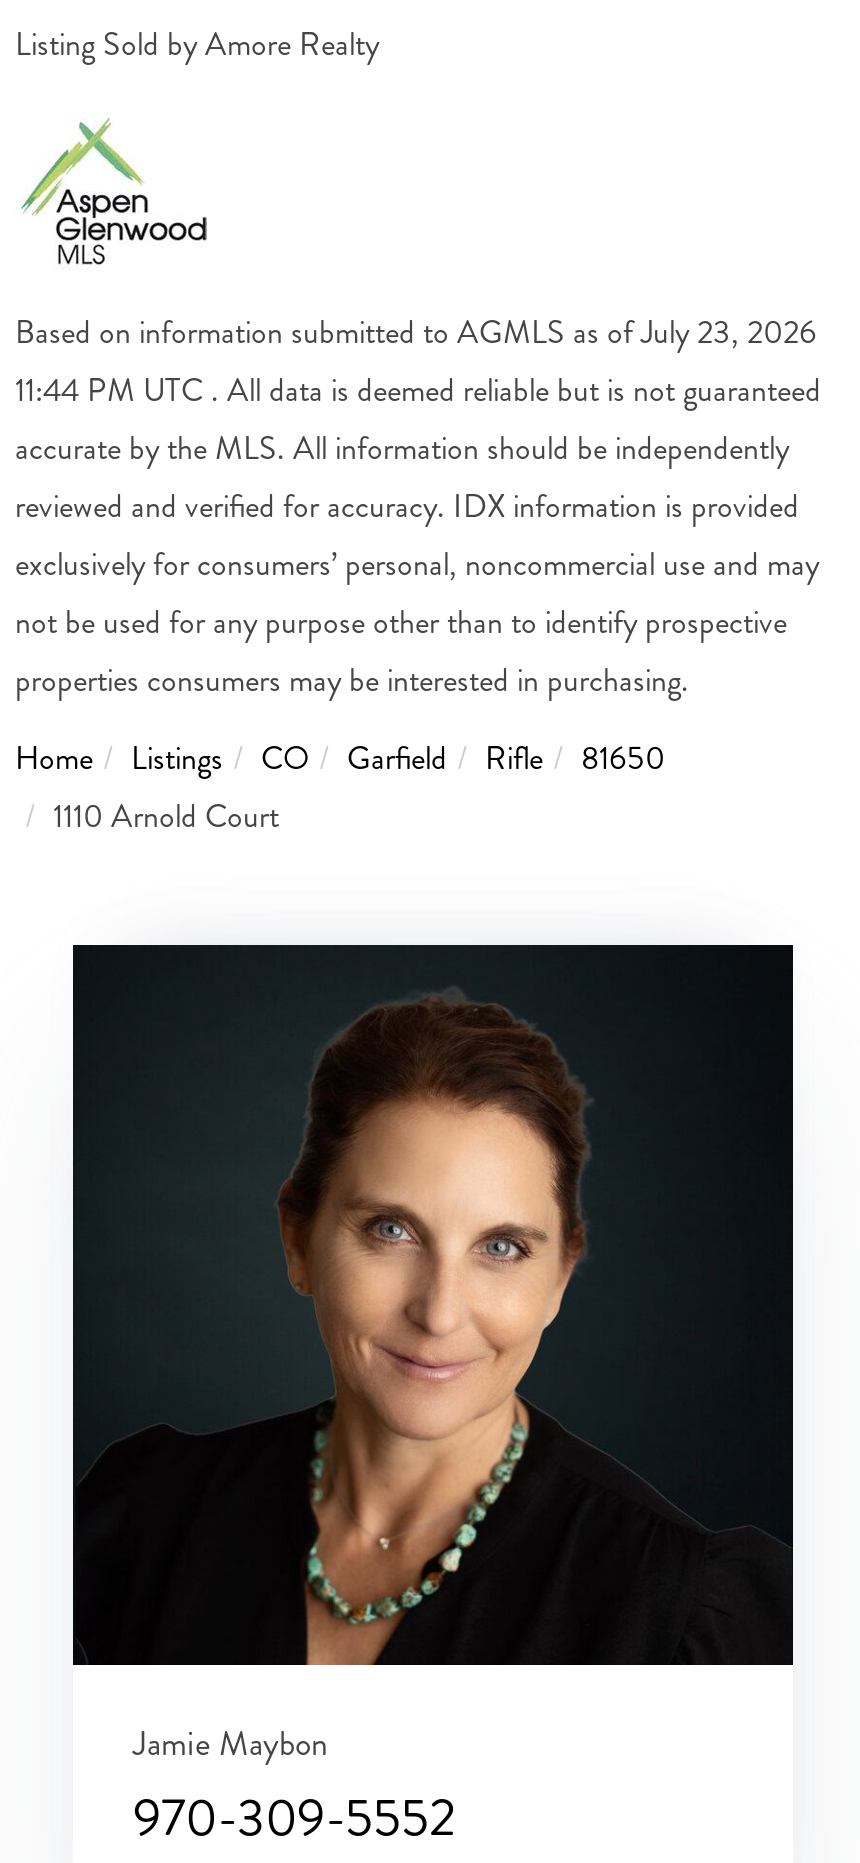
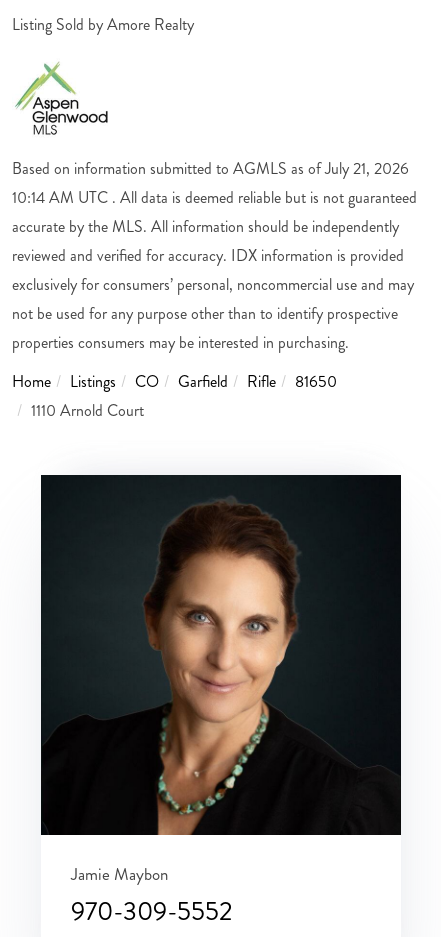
[15,308,817,354] Based on information submitted to AGMLS as of July 23, 2026 -> [12,157,409,180] Based on information submitted to AGMLS as of July 21, 2026
[15,366,821,412] 11:44 PM UTC . All data is deemed reliable but is not guaranteed -> [12,186,417,209] 10:14 AM UTC . All data is deemed reliable but is not guaranteed

